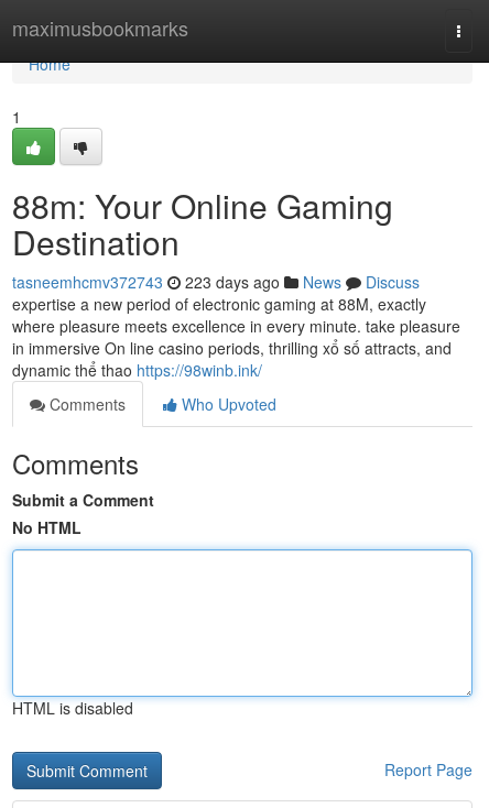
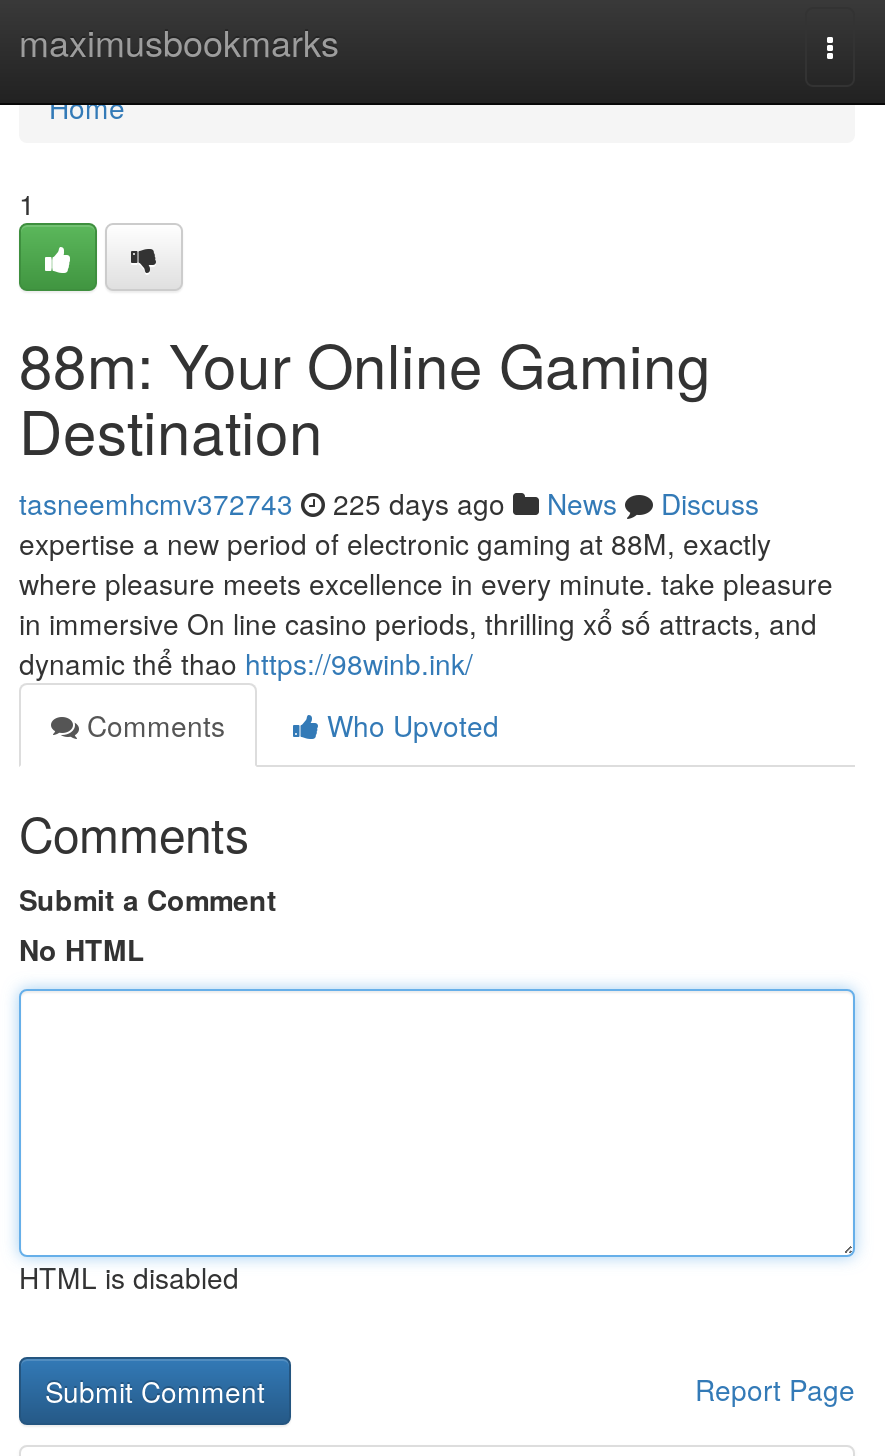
[12,271,420,293] tasneemhcmv372743 223 days ago News Discuss -> [19,483,759,523] tasneemhcmv372743 225 days ago News Discuss

